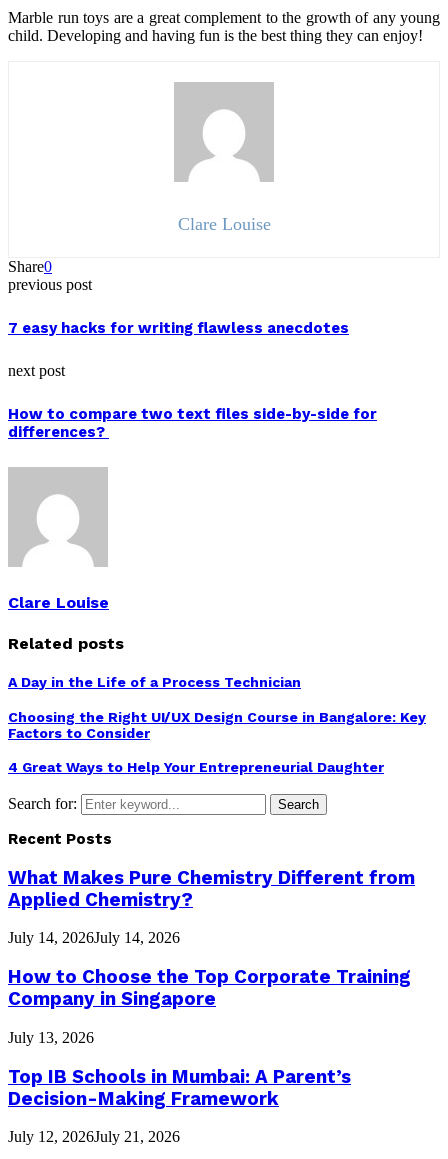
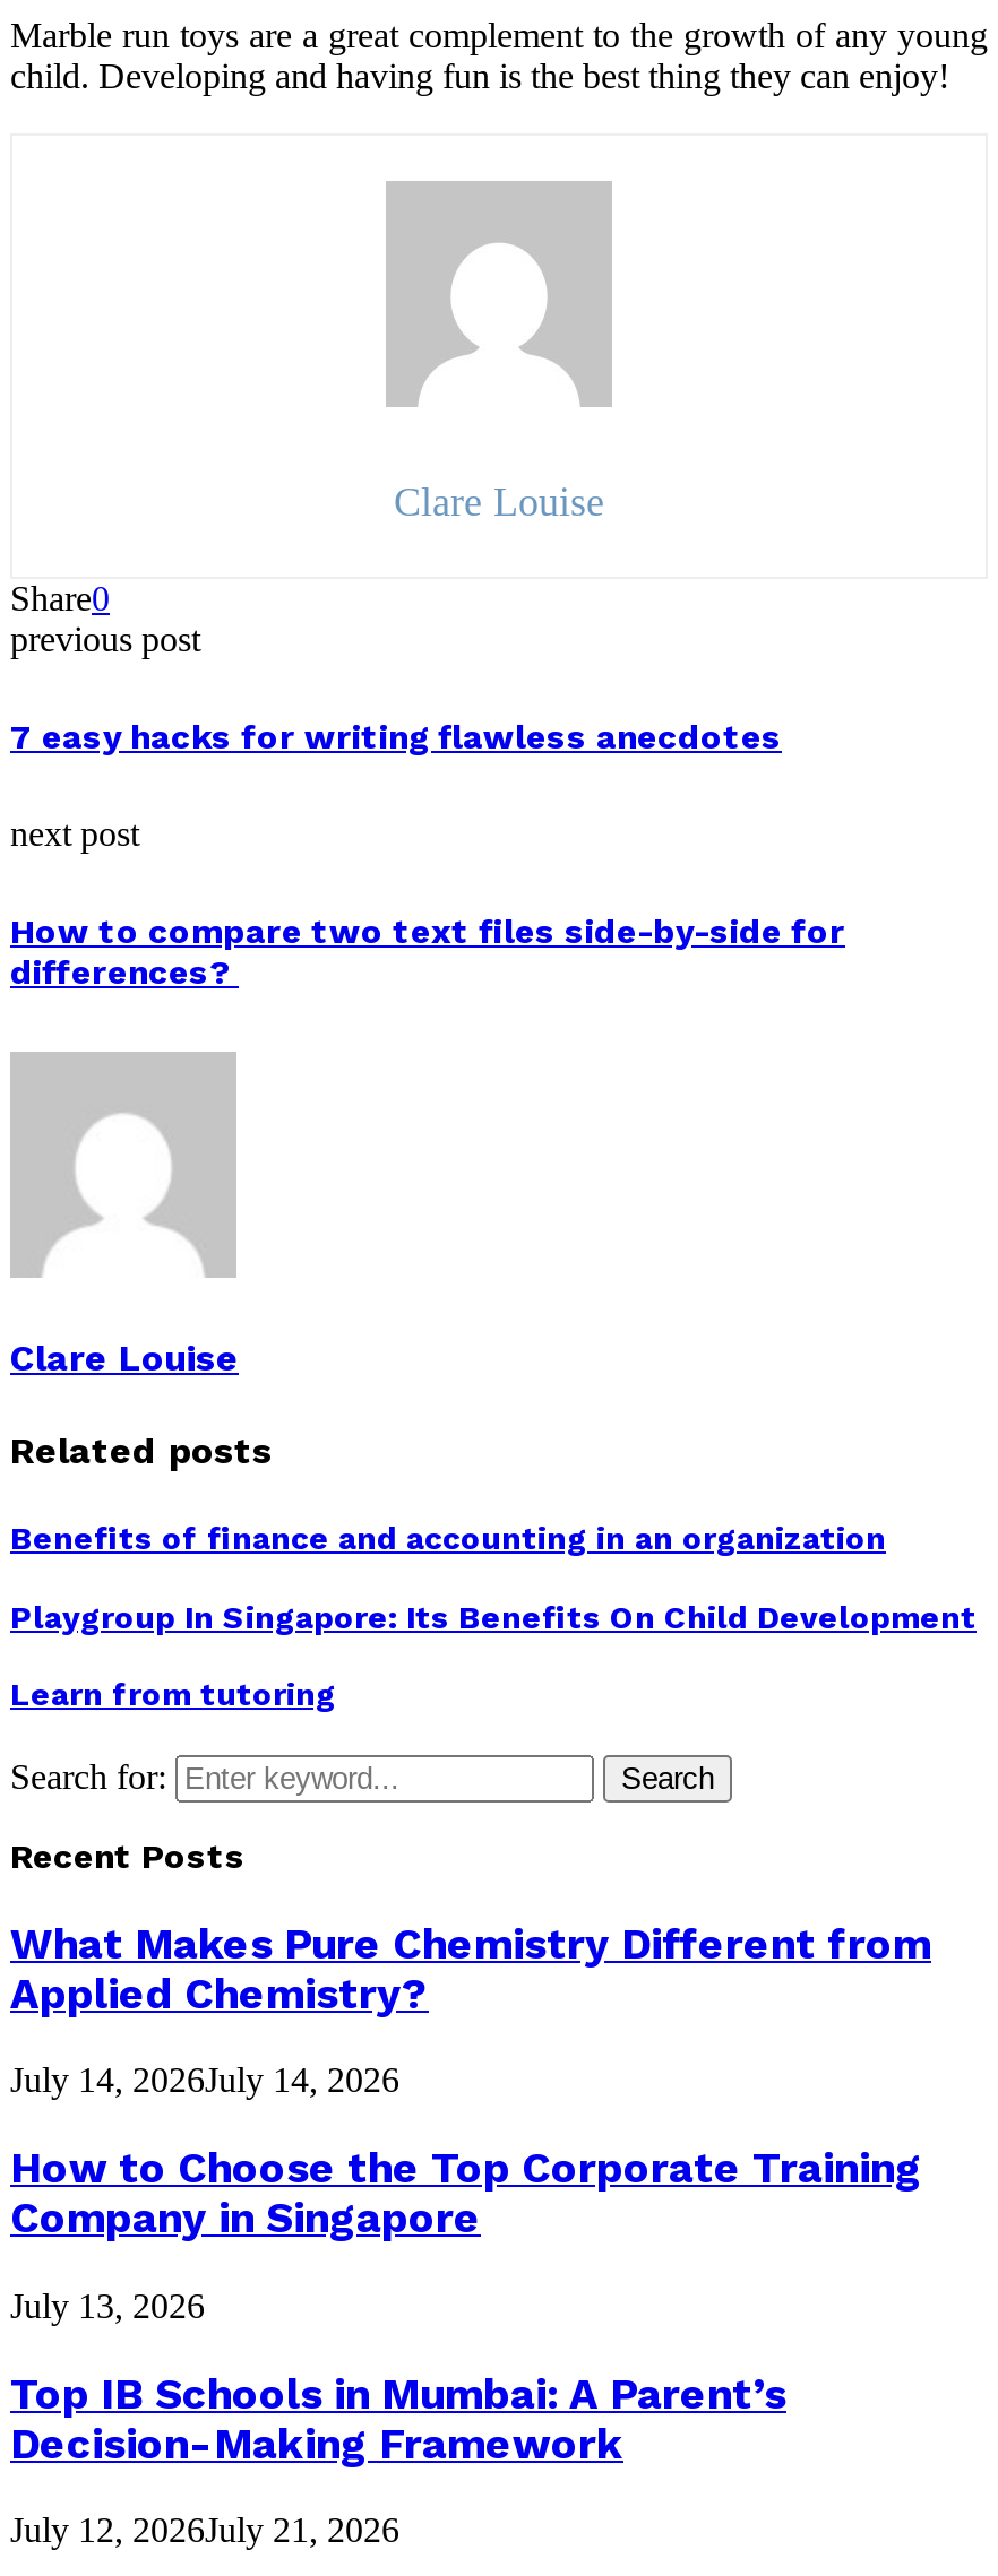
[8,674,301,690] A Day in the Life of a Process Technician -> [10,1520,886,1556] Benefits of finance and accounting in an organization
[8,709,426,741] Choosing the Right UI/UX Design Course in Bangalore: Key | Factors to Consider -> [10,1599,977,1635] Playgroup In Singapore: Its Benefits On Child Development
[8,759,384,775] 4 Great Ways to Help Your Entrepreneurial Daughter -> [10,1677,336,1713] Learn from tutoring

